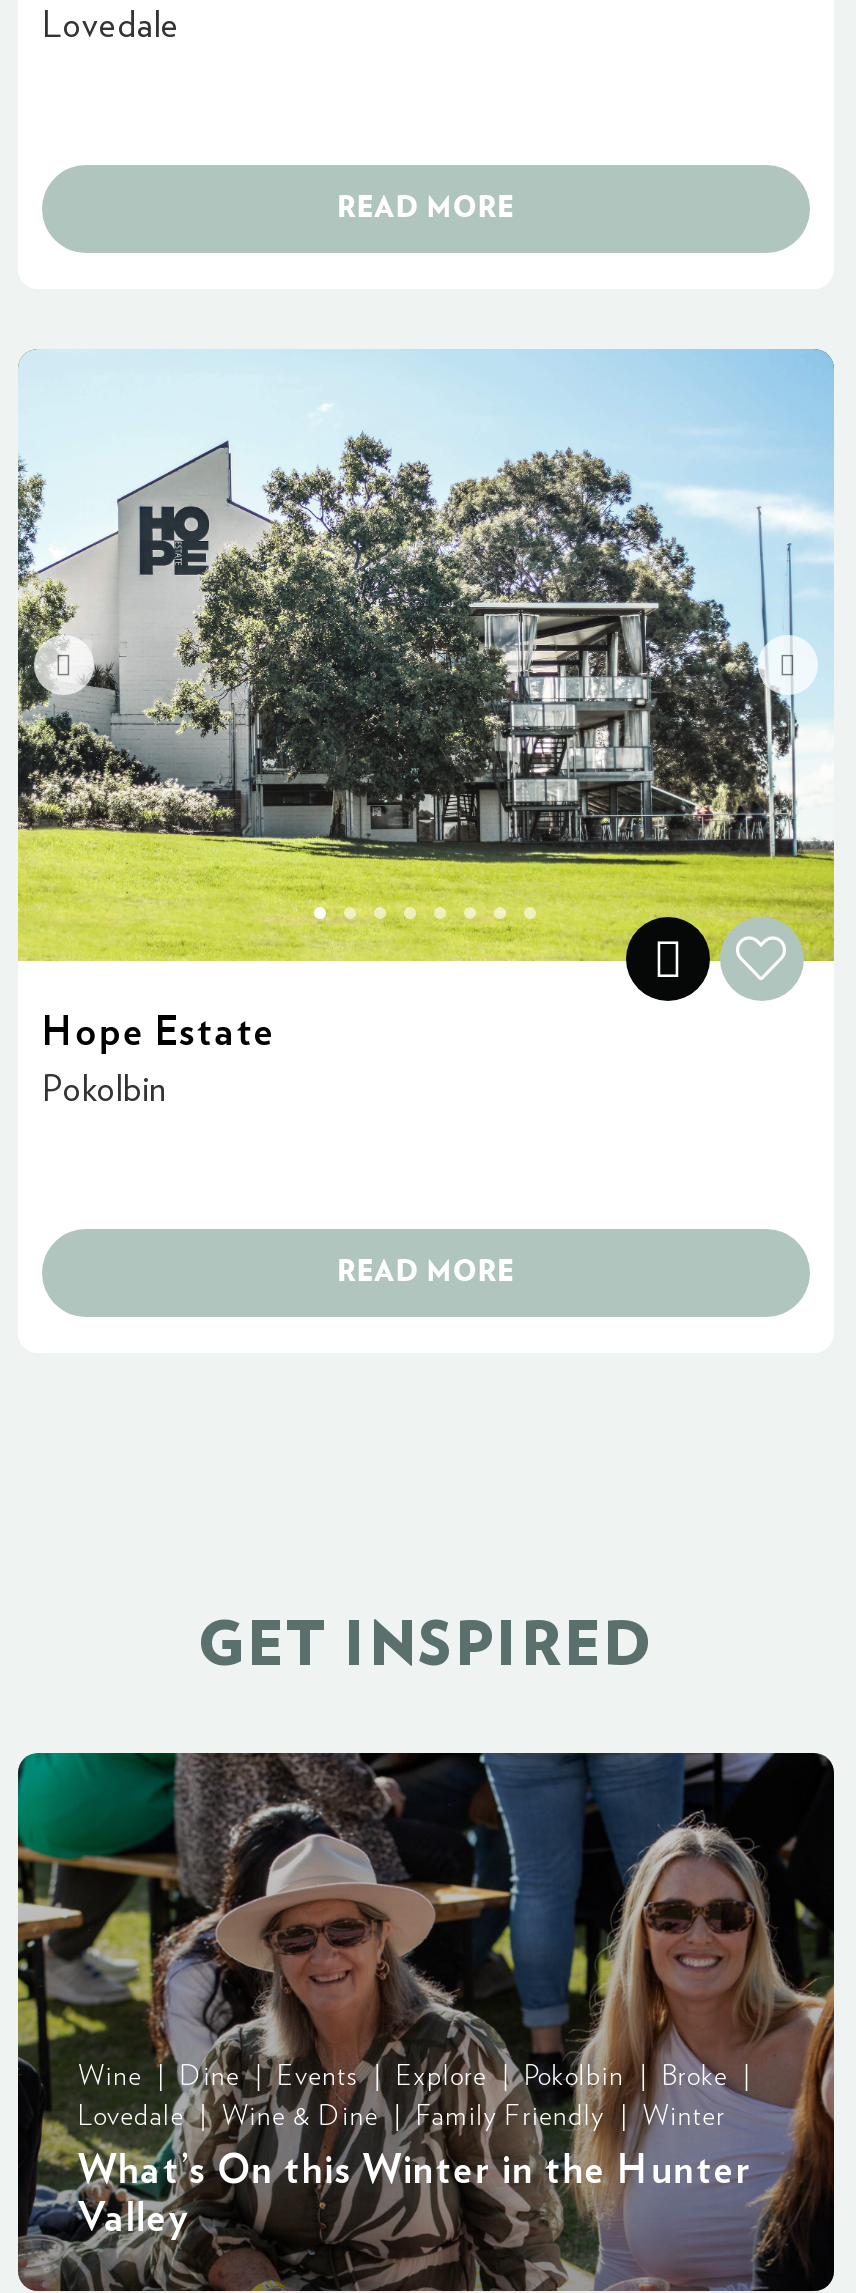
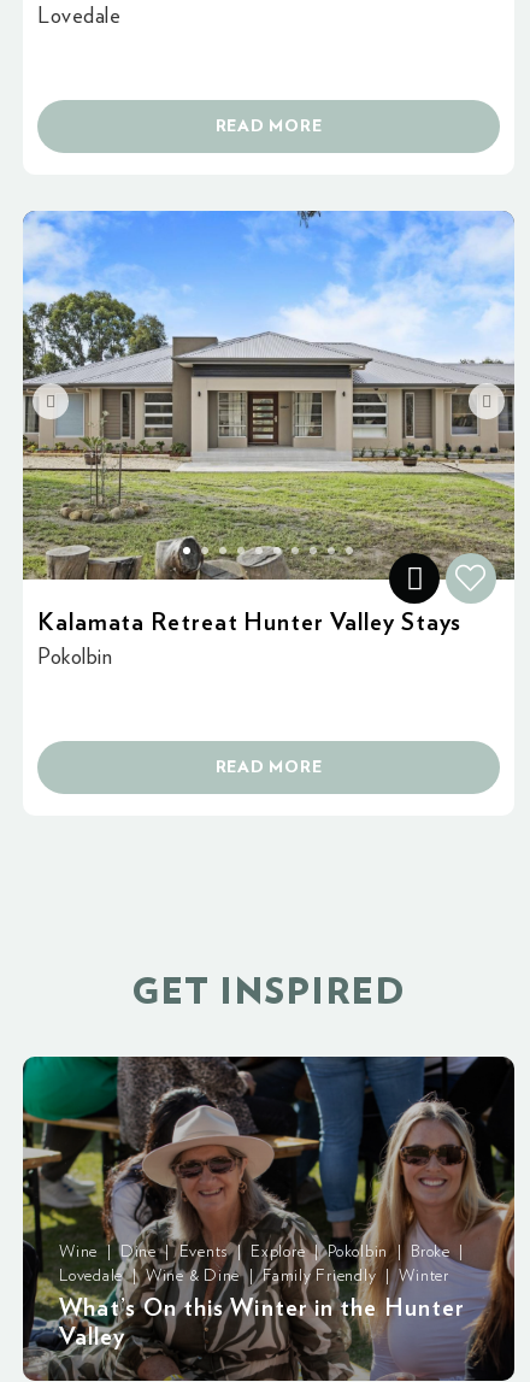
[16,349,836,1053] [image] | Hope Estate -> [22,210,516,635] [image] | Kalamata Retreat Hunter Valley Stays

